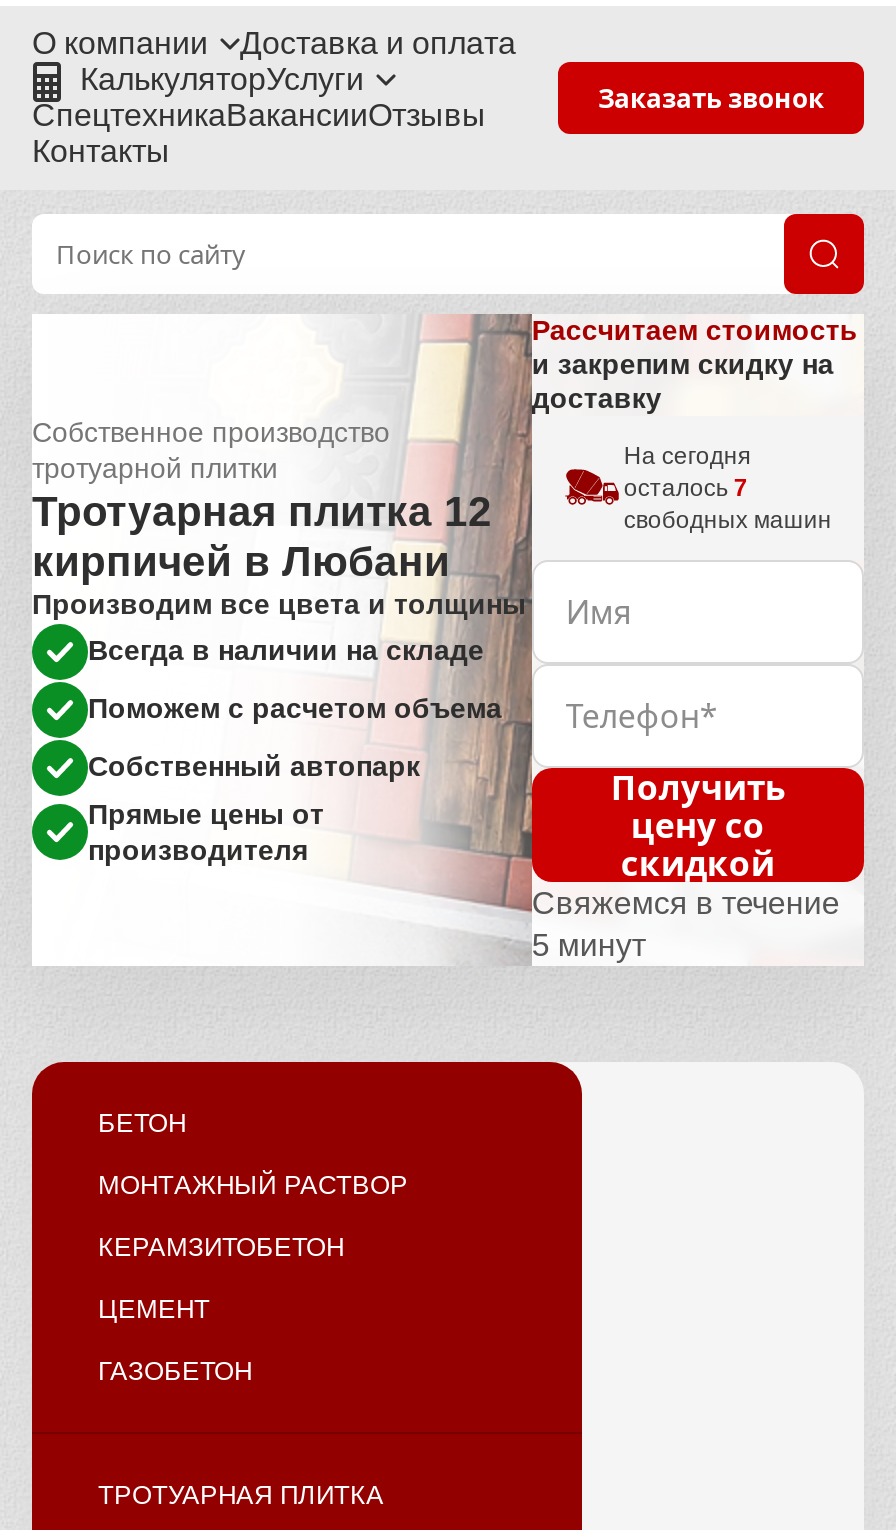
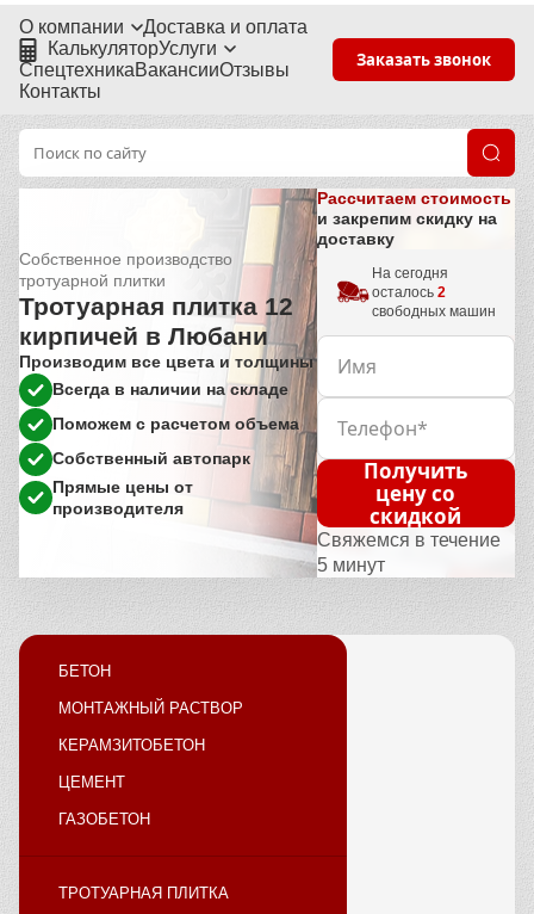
[624,474,748,502] осталось 7 -> [372,284,446,301] осталось 2

